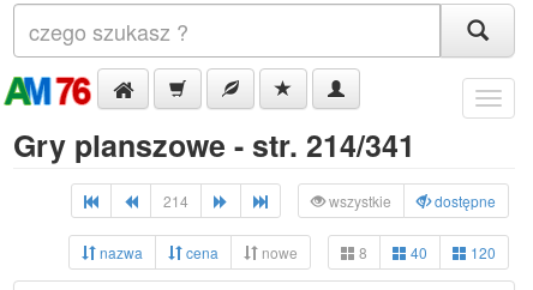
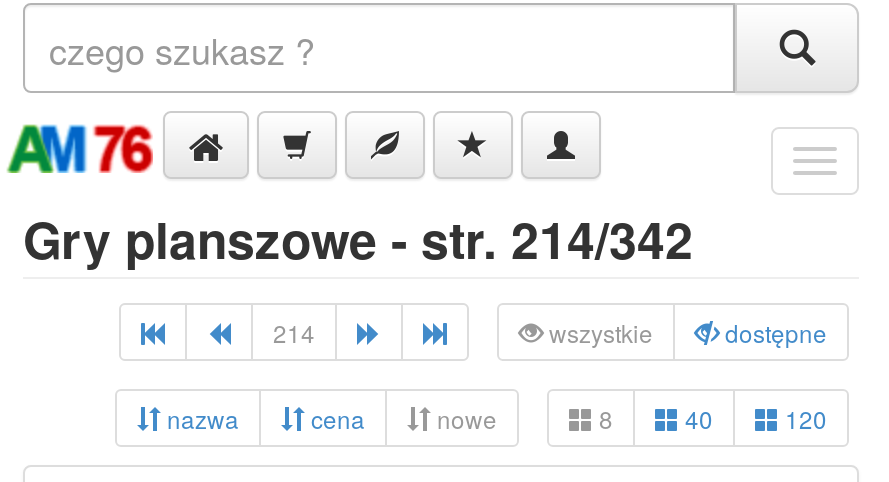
[13,123,415,167] Gry planszowe - str. 214/341 -> [23,203,693,275] Gry planszowe - str. 214/342

